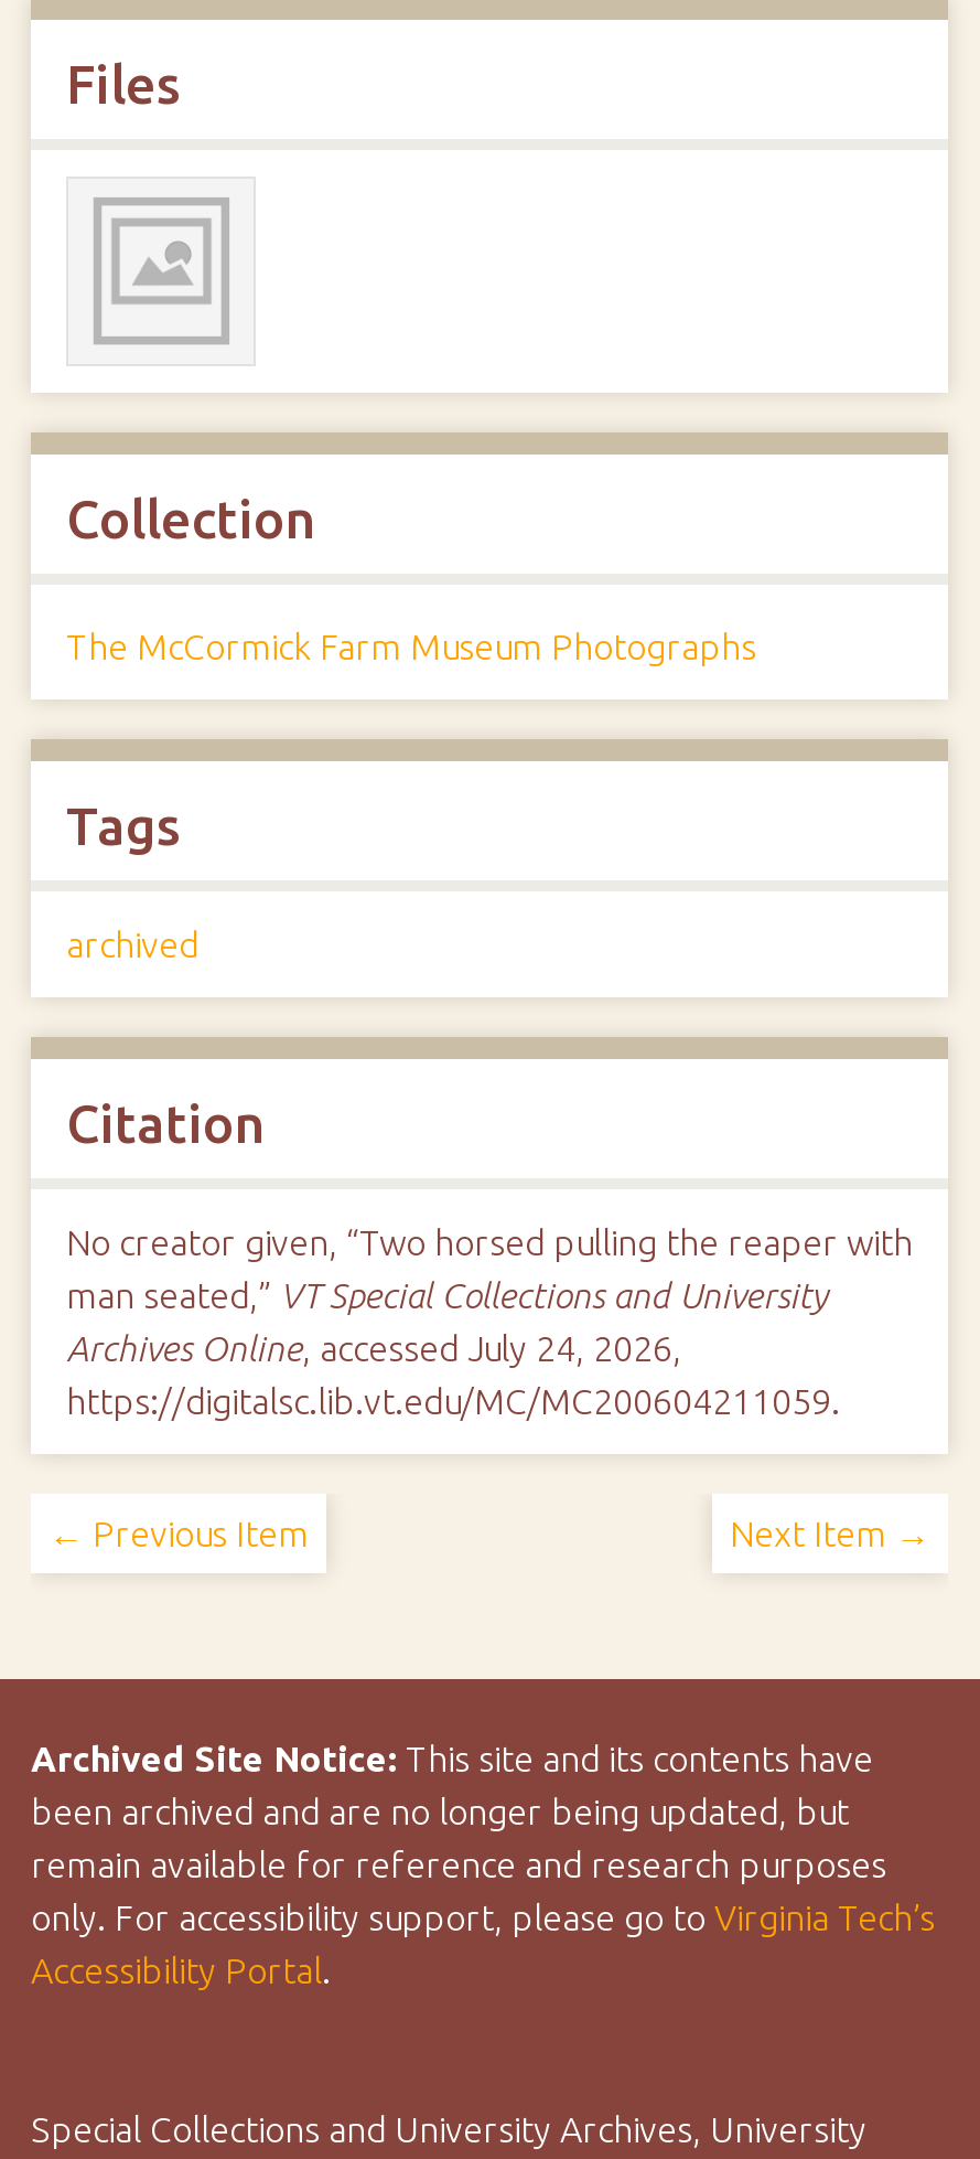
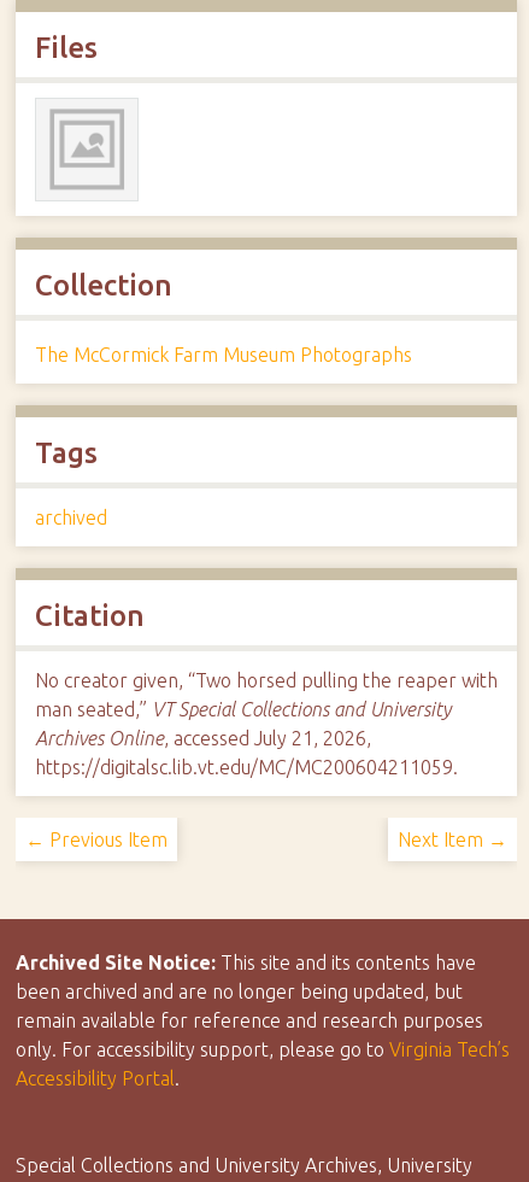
[66,1329,681,1369] Archives Online, accessed July 24, 2026, -> [35,728,371,749] Archives Online, accessed July 21, 2026,

